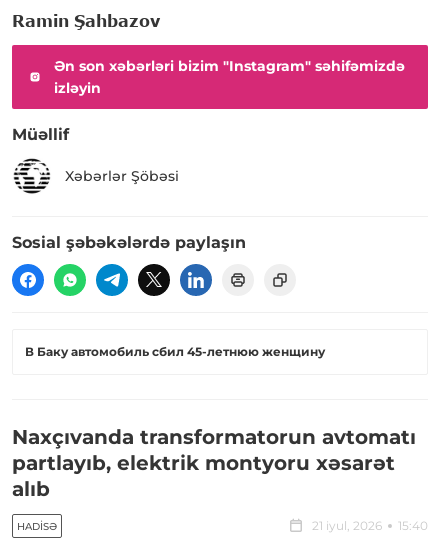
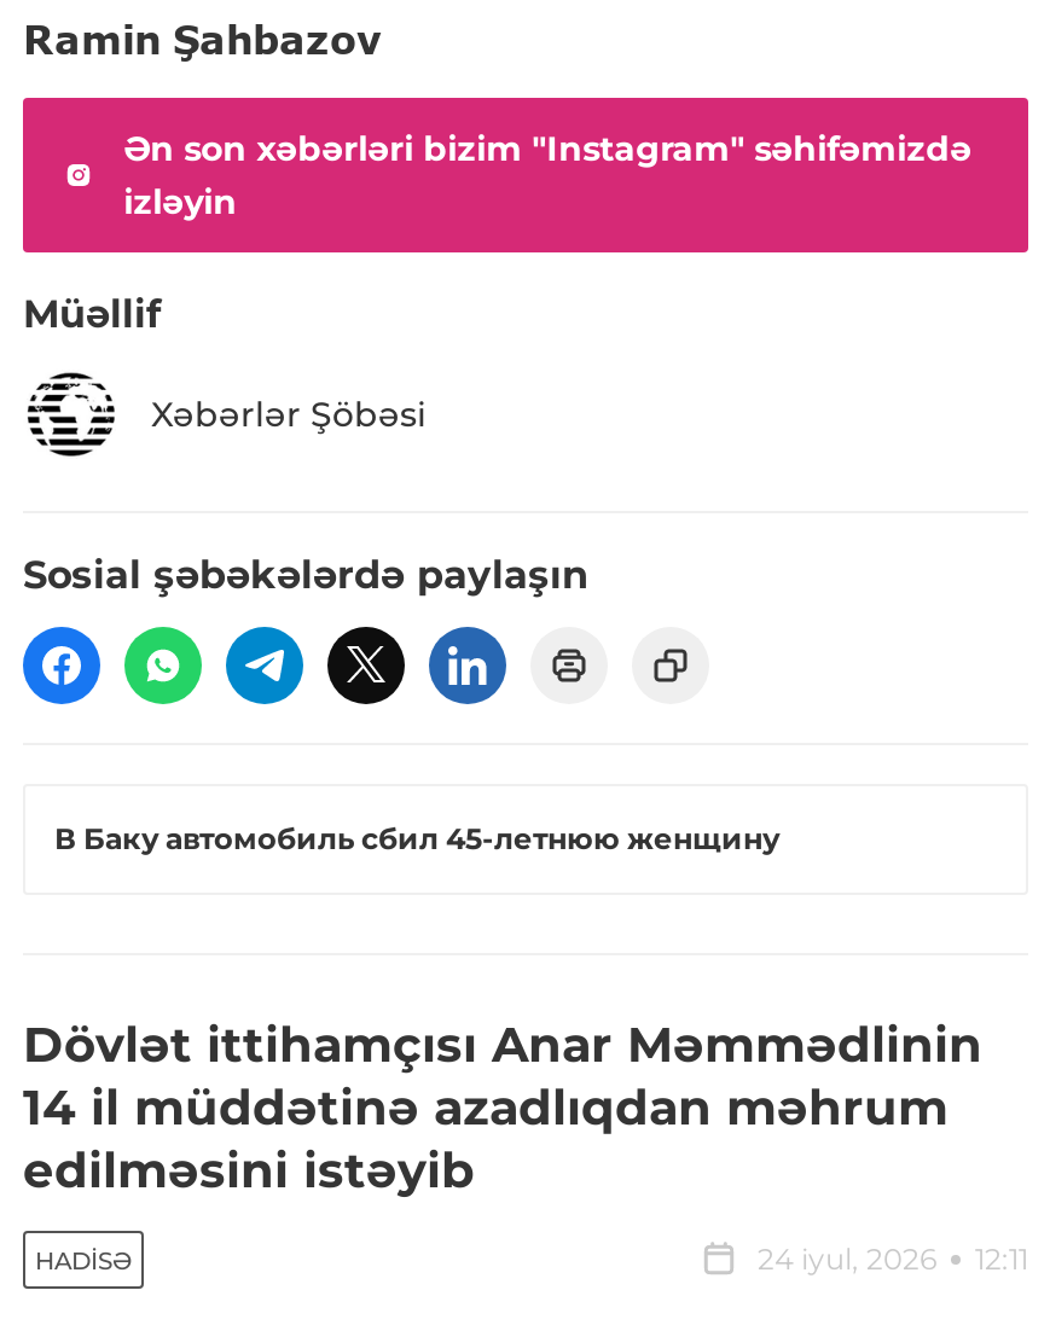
[12,425,416,501] Naxçıvanda transformatorun avtomatı | partlayıb, elektrik montyoru xəsarət | alıb -> [23,1017,982,1200] Dövlət ittihamçısı Anar Məmmədlinin | 14 il müddətinə azadlıqdan məhrum | edilməsini istəyib
[312,518,428,533] 21 iyul, 2026 | 15:40 -> [758,1241,1028,1278] 24 iyul, 2026 | 12:11

